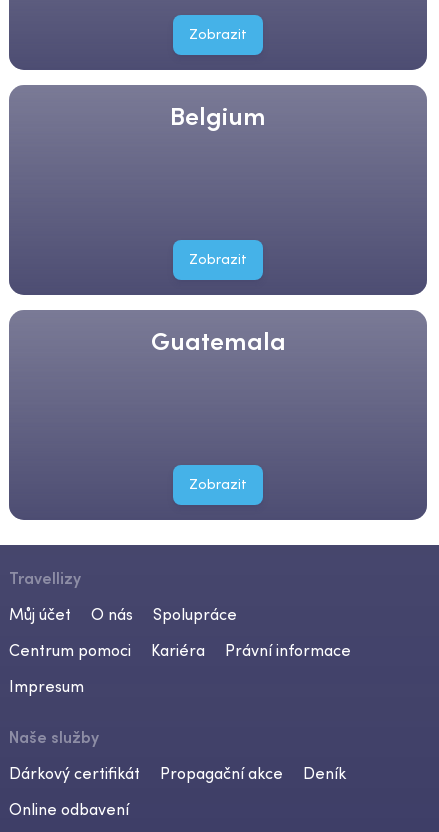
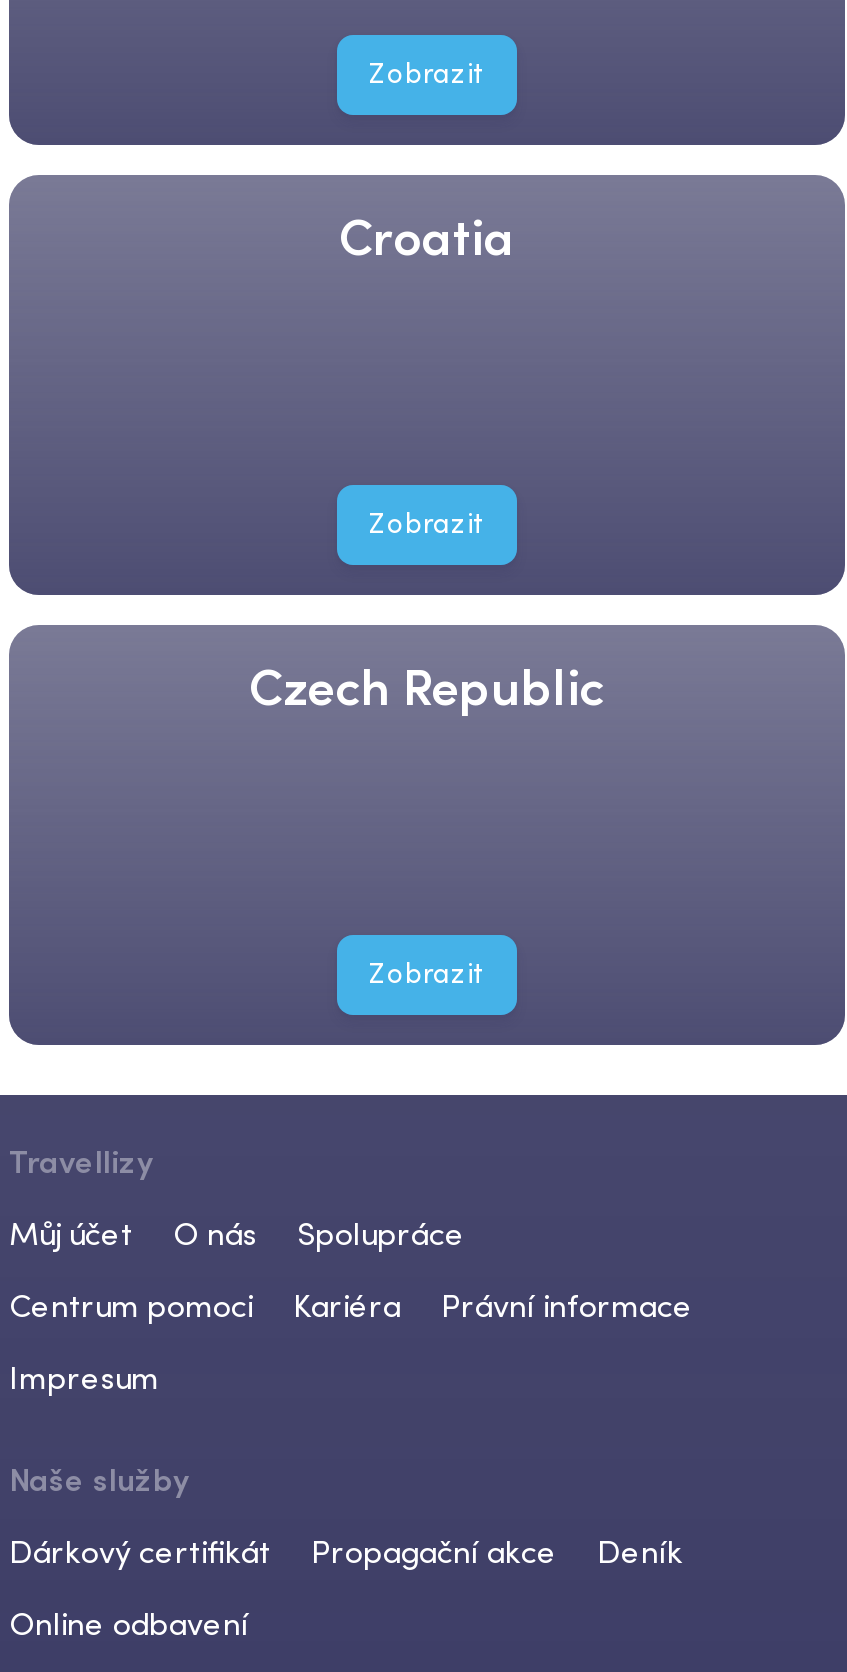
[170,100,266,132] Belgium -> [339,205,515,269] Croatia
[150,325,285,357] Guatemala -> [249,655,605,719] Czech Republic

